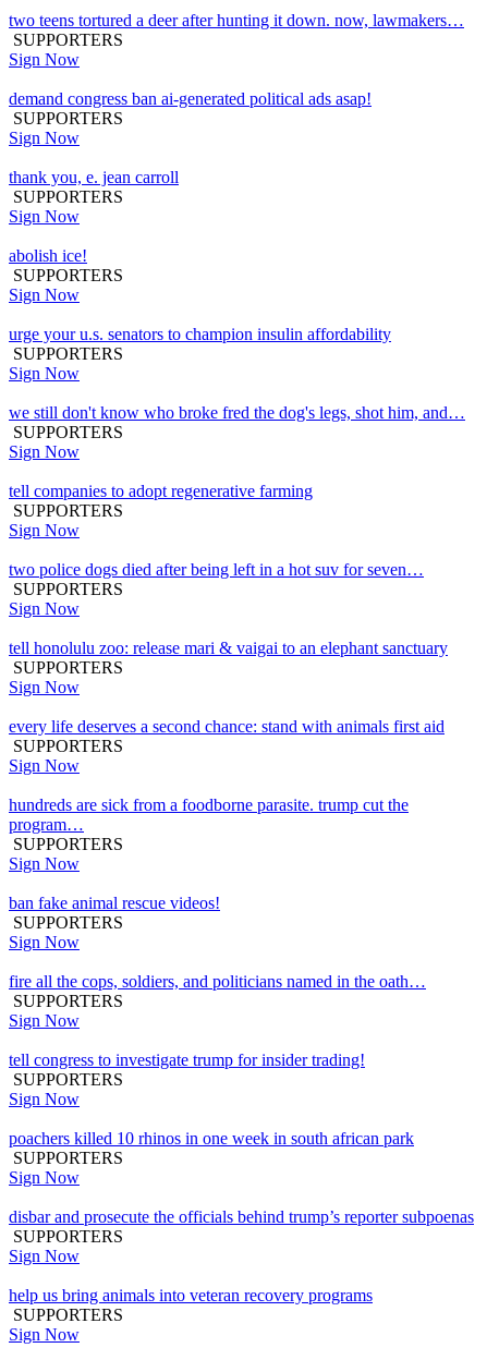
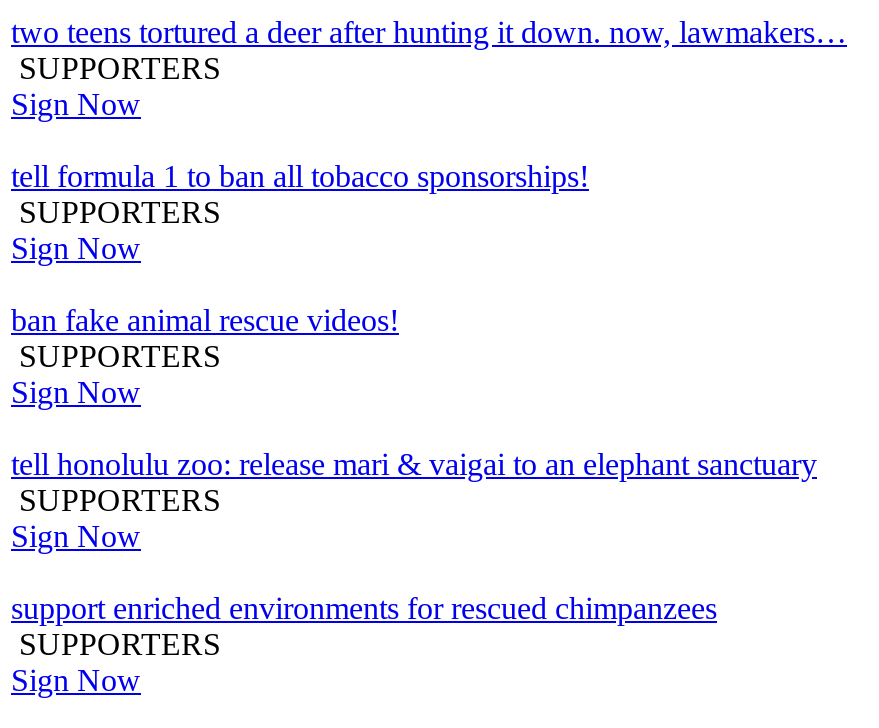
[9,89,372,108] demand congress ban ai-generated political ads asap! -> [11,159,589,193] tell formula 1 to ban all tobacco sponsorships!
[9,168,465,579] thank you, e. jean carroll | SUPPORTERS | Sign Now | abolish ice! | SUPPORTERS | Sign Now | urge your u.s. senators to champion insulin affordability | SUPPORTERS | Sign Now | we still don't know who broke fred the dog's legs, shot him, and… | SUPPORTERS | Sign Now | tell companies to adopt regenerative farming | SUPPORTERS | Sign Now | two police dogs died after being left in a hot suv for seven… -> none
[9,717,474,1304] every life deserves a second chance: stand with animals first aid | SUPPORTERS | Sign Now | hundreds are sick from a foodborne parasite. trump cut the | program… | SUPPORTERS | Sign Now | SUPPORTERS | Sign Now | fire all the cops, soldiers, and politicians named in the oath… | SUPPORTERS | Sign Now | tell congress to investigate trump for insider trading! | SUPPORTERS | Sign Now | poachers killed 10 rhinos in one week in south african park | SUPPORTERS | Sign Now | disbar and prosecute the officials behind trump’s reporter subpoenas | SUPPORTERS | Sign Now | help us bring animals into veteran recovery programs -> [11,591,717,625] support enriched environments for rescued chimpanzees
moved [9,894,220,912] -> [11,303,399,337]: ban fake animal rescue videos!

